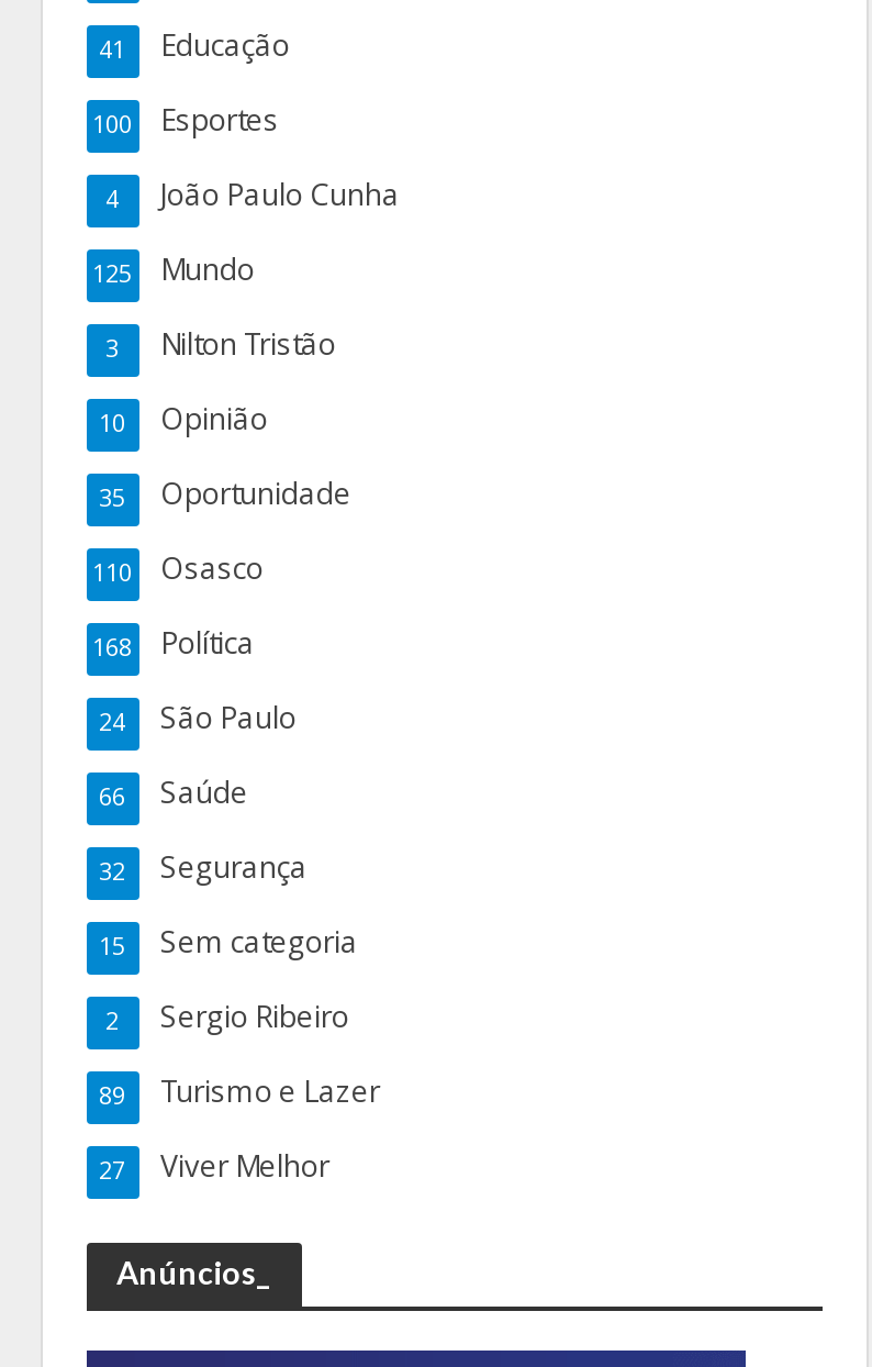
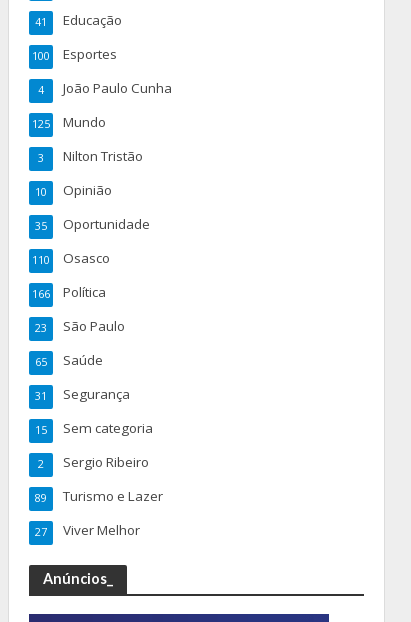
[92,623,255,662] 168 Política -> [31,283,105,301] 166 Política
[99,697,297,737] 24 São Paulo -> [34,317,124,335] 23 São Paulo
[99,772,248,812] 66 Saúde -> [34,351,102,369] 65 Saúde
[99,847,308,886] 32 Segurança -> [34,385,129,403] 31 Segurança

